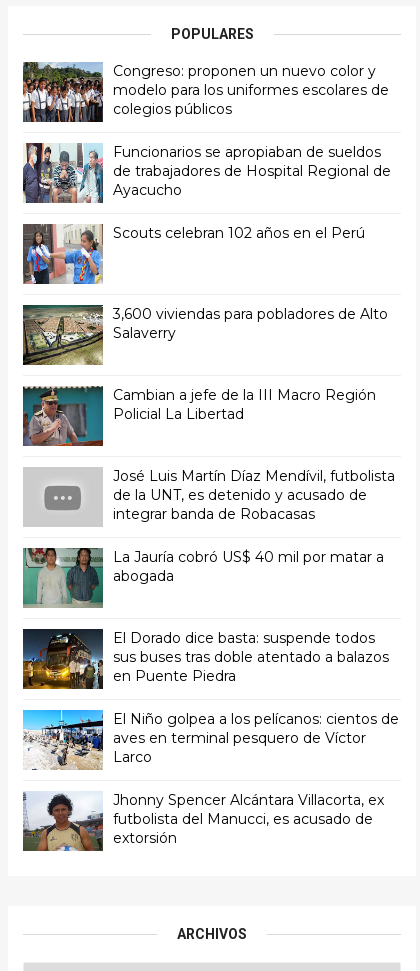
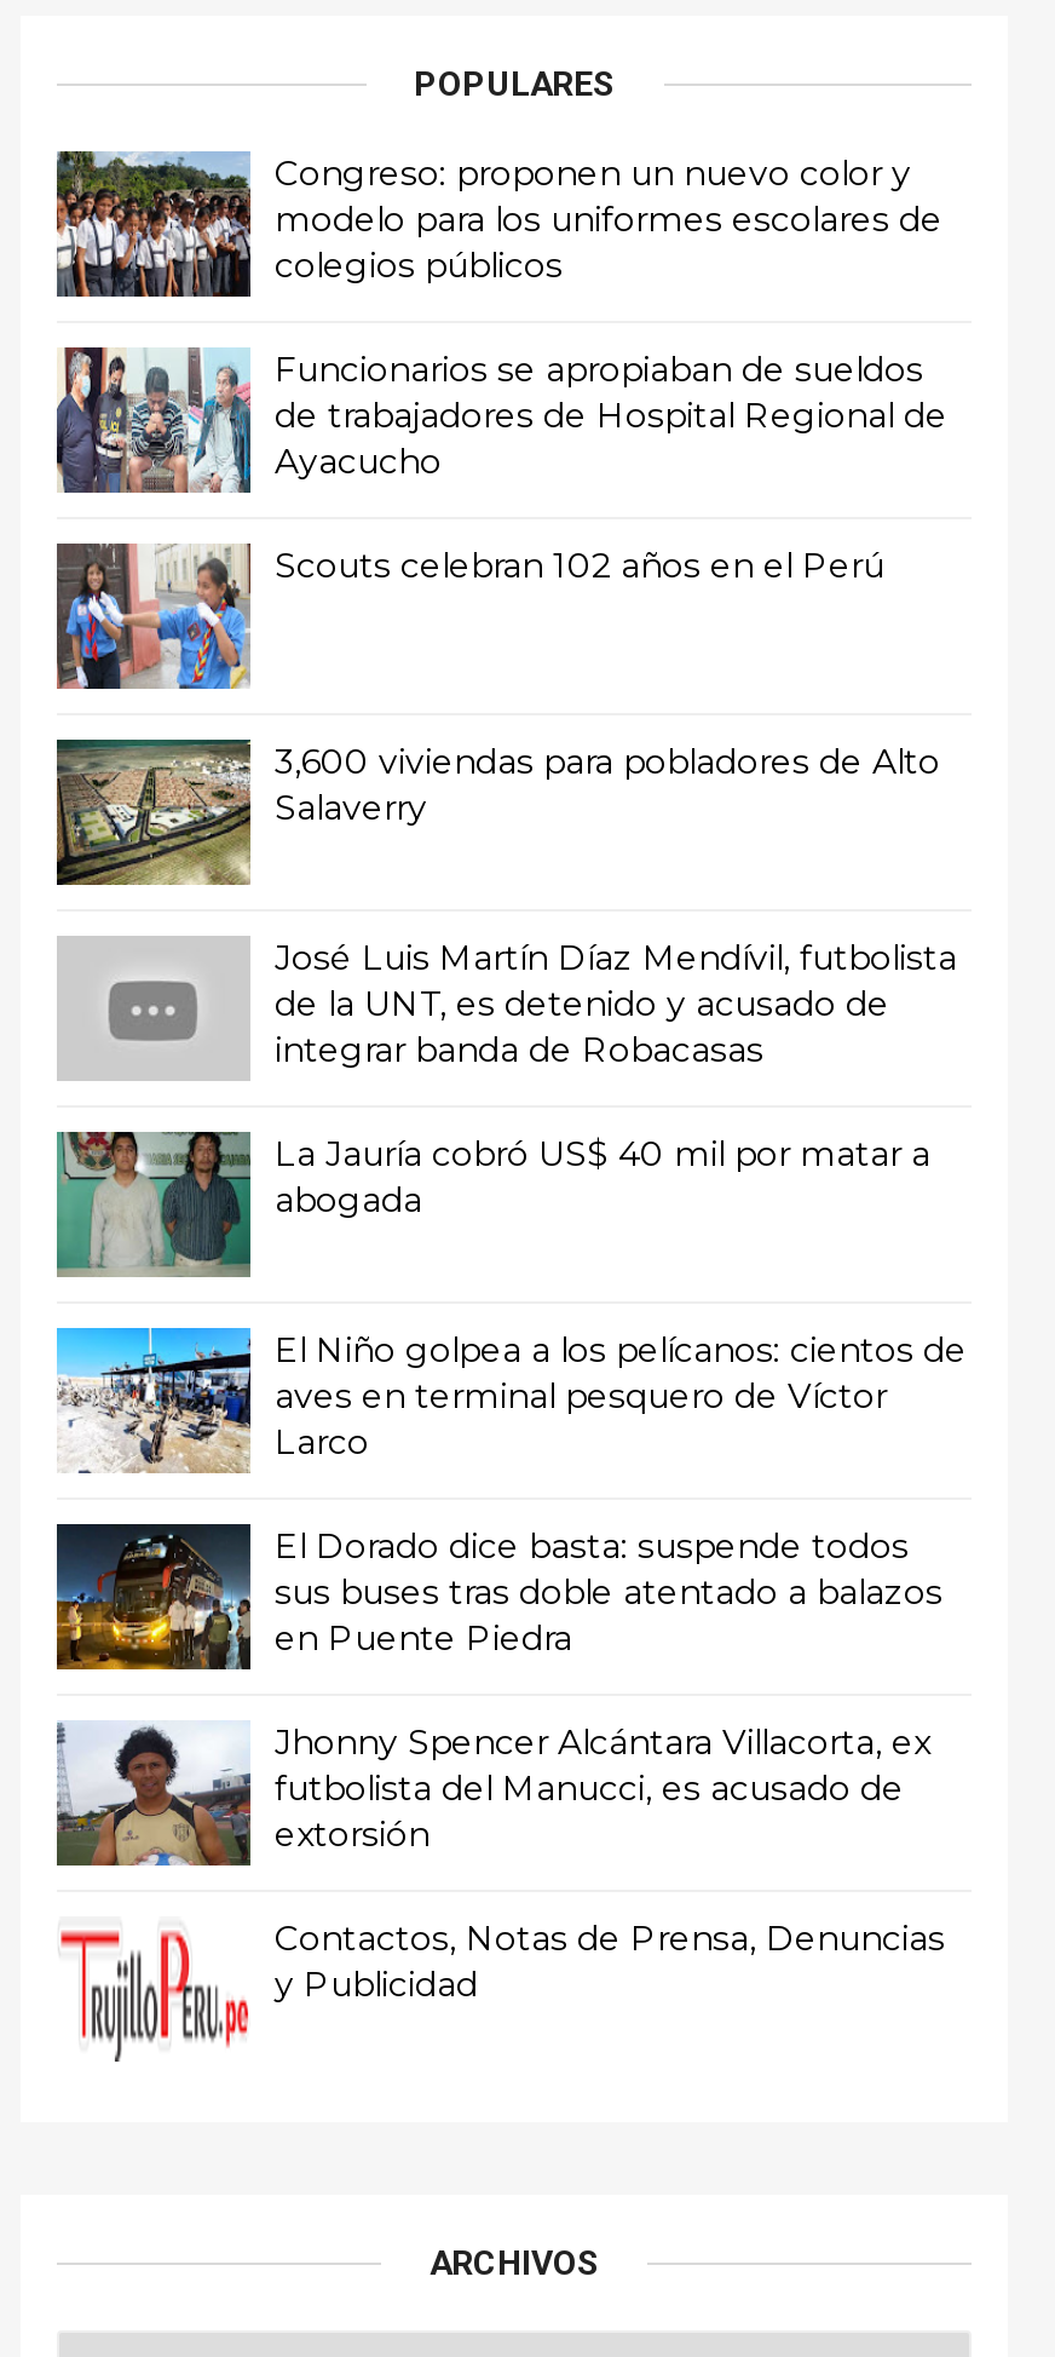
[23,386,376,447] [image] | Cambian a jefe de la III Macro Región | Policial La Libertad -> none
moved [23,467,395,609] -> [57,937,957,1280]: [image] | José Luis Martín Díaz Mendívil, futbolista | de la UNT, es detenido y acusado de | integrar banda de Robacasas | La Jauría cobró US$ 40 mil por matar a | abogada
moved [22,709,399,770] -> [54,1326,967,1473]: [image] | El Niño golpea a los pelícanos: cientos de | aves en terminal pesquero de Víctor | Larco
moved [21,791,384,853] -> [52,1721,930,1870]: [image] | Jhonny Spencer Alcántara Villacorta, ex | futbolista del Manucci, es acusado de | extorsión
none -> [59,1917,945,2059] [image] | Contactos, Notas de Prensa, Denuncias | y Publicidad

